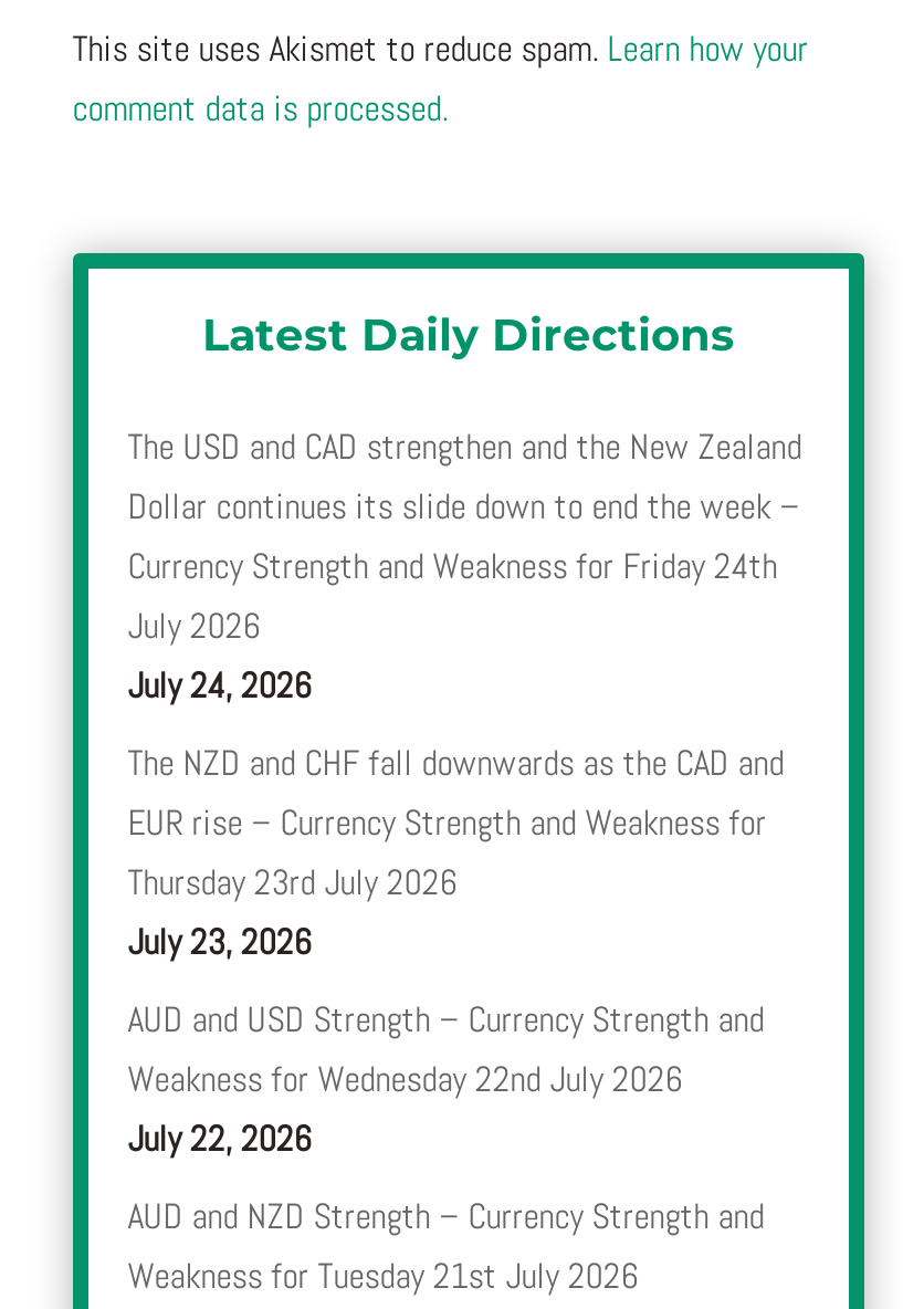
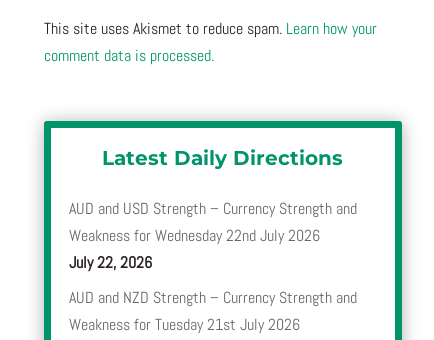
[128,424,802,966] The USD and CAD strengthen and the New Zealand | Dollar continues its slide down to end the week – | Currency Strength and Weakness for Friday 24th | July 2026 | July 24, 2026 | The NZD and CHF fall downwards as the CAD and | EUR rise – Currency Strength and Weakness for | Thursday 23rd July 2026 | July 23, 2026 -> none

